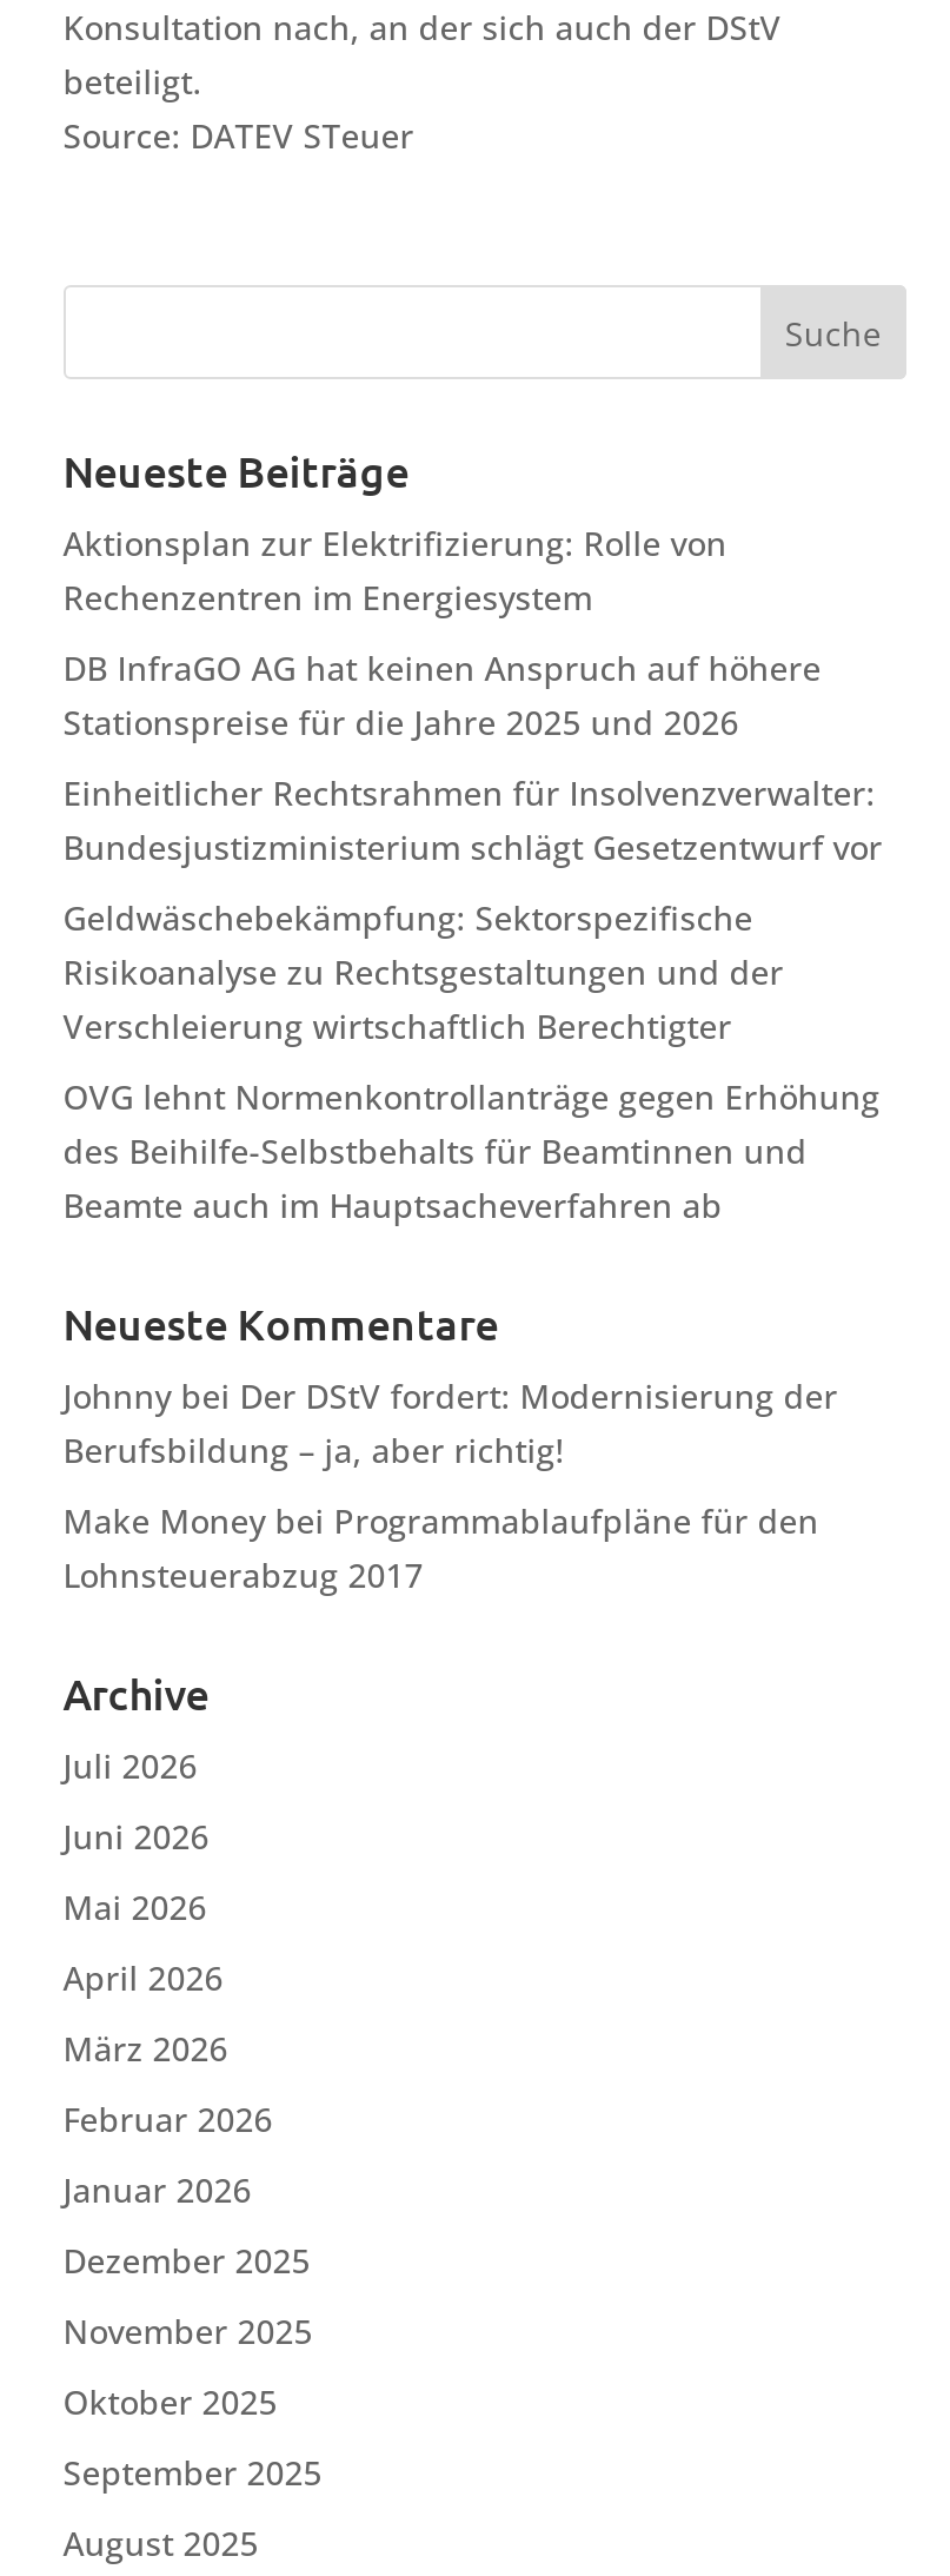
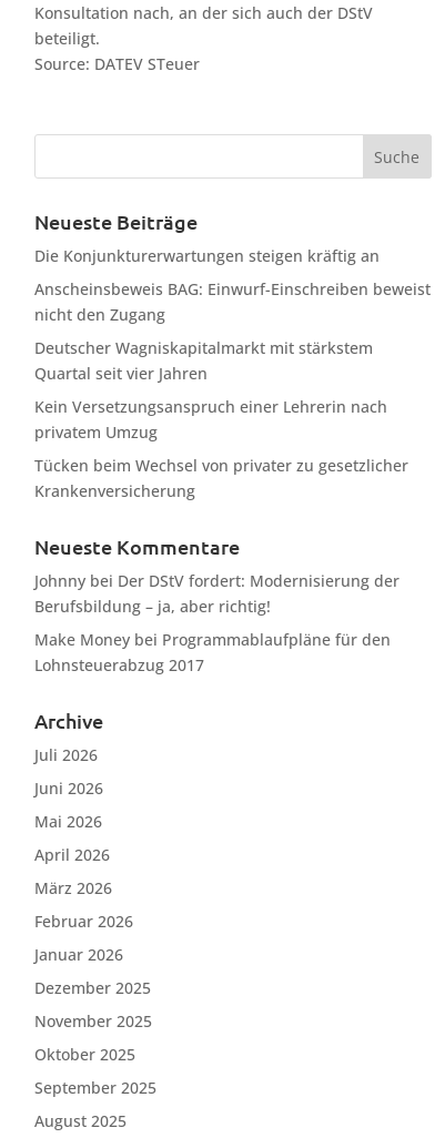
[63,521,727,620] Aktionsplan zur Elektrifizierung: Rolle von | Rechenzentren im Energiesystem -> [34,245,379,266] Die Konjunkturerwartungen steigen kräftig an
[63,645,821,744] DB InfraGO AG hat keinen Anspruch auf höhere | Stationspreise für die Jahre 2025 und 2026 -> [34,278,430,325] Anscheinsbeweis BAG: Einwurf-Einschreiben beweist | nicht den Zugang
[63,770,882,869] Einheitlicher Rechtsrahmen für Insolvenzverwalter: | Bundesjustizministerium schlägt Gesetzentwurf vor -> [34,337,373,384] Deutscher Wagniskapitalmarkt mit stärkstem | Quartal seit vier Jahren
[63,895,784,1048] Geldwäschebekämpfung: Sektorspezifische | Risikoanalyse zu Rechtsgestaltungen und der | Verschleierung wirtschaftlich Berechtigter -> [34,396,387,443] Kein Versetzungsanspruch einer Lehrerin nach | privatem Umzug
[63,1074,880,1227] OVG lehnt Normenkontrollanträge gegen Erhöhung | des Beihilfe-Selbstbehalts für Beamtinnen und | Beamte auch im Hauptsacheverfahren ab -> [34,455,408,501] Tücken beim Wechsel von privater zu gesetzlicher | Krankenversicherung

